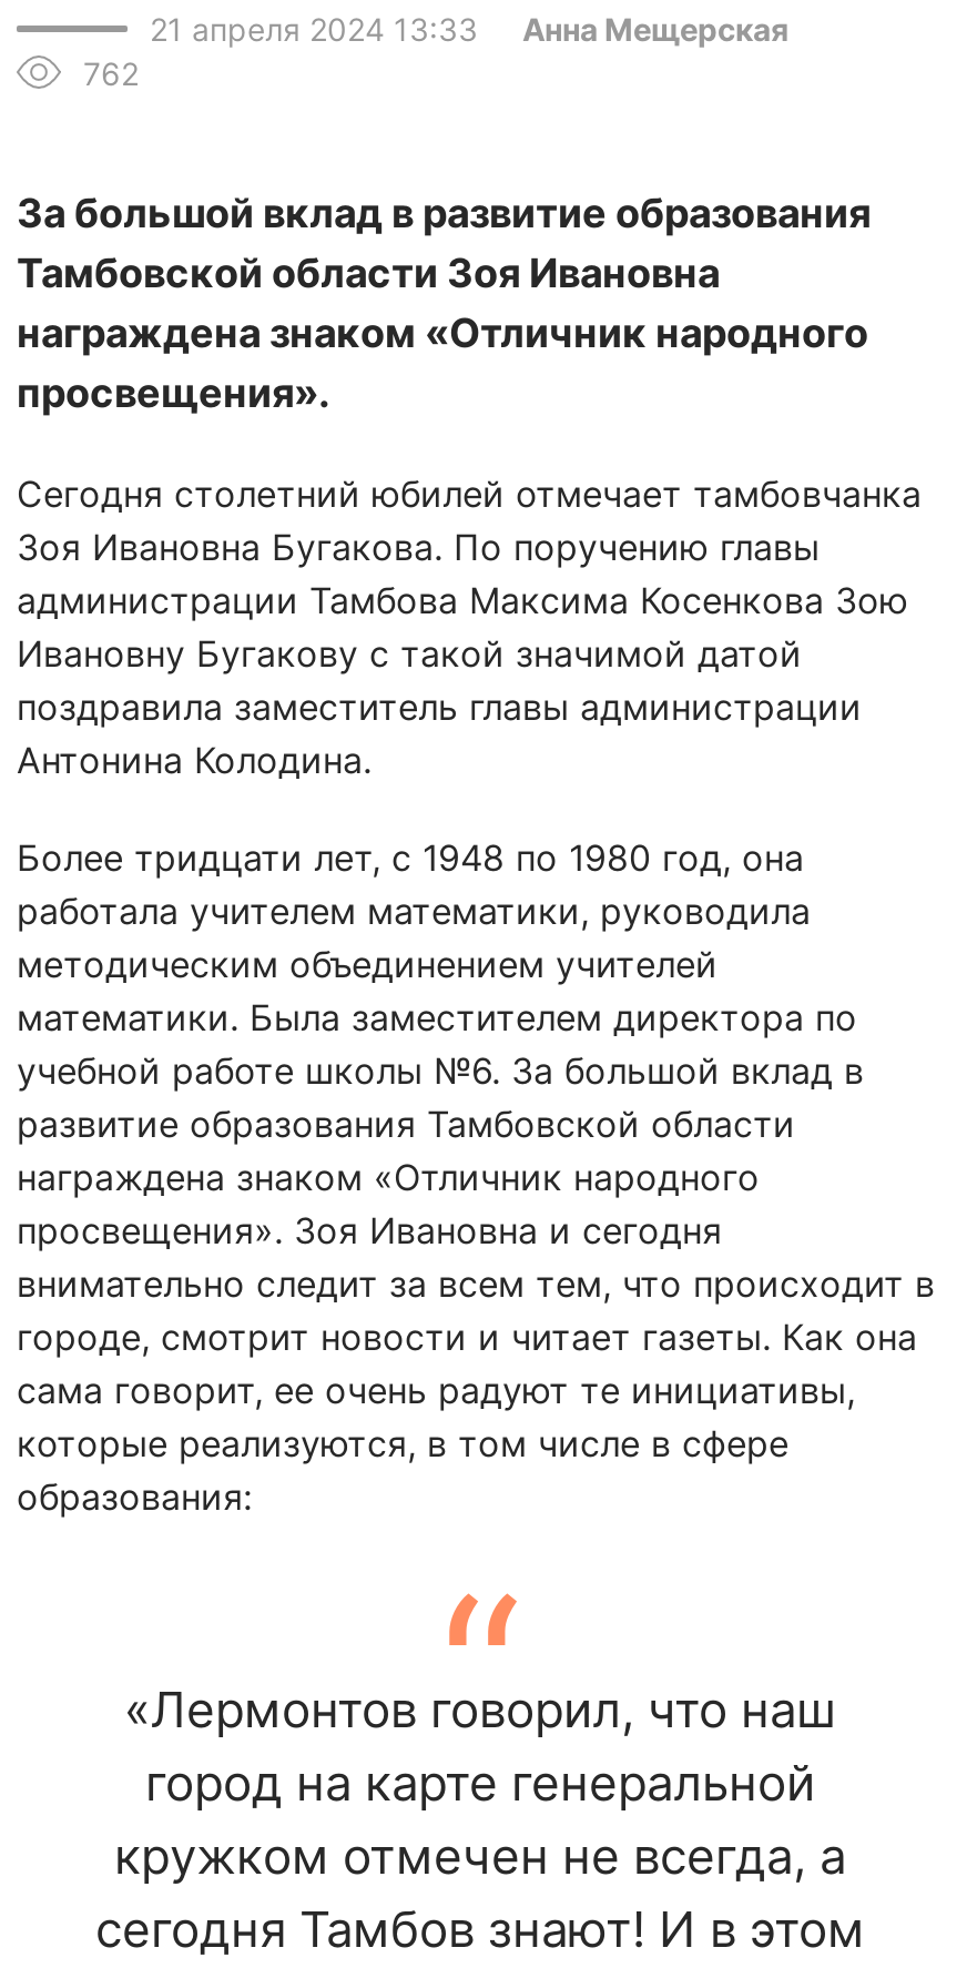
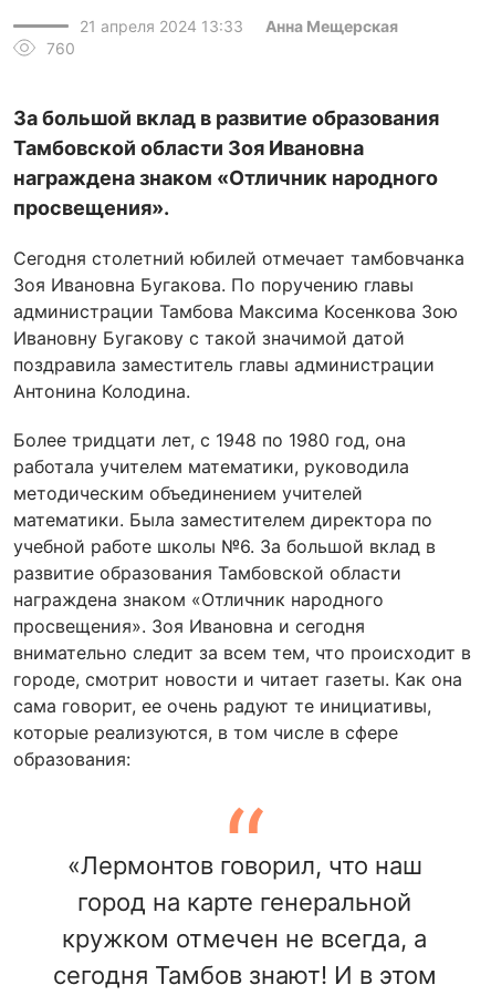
[83,53,139,91] 762 -> [46,38,75,57] 760

